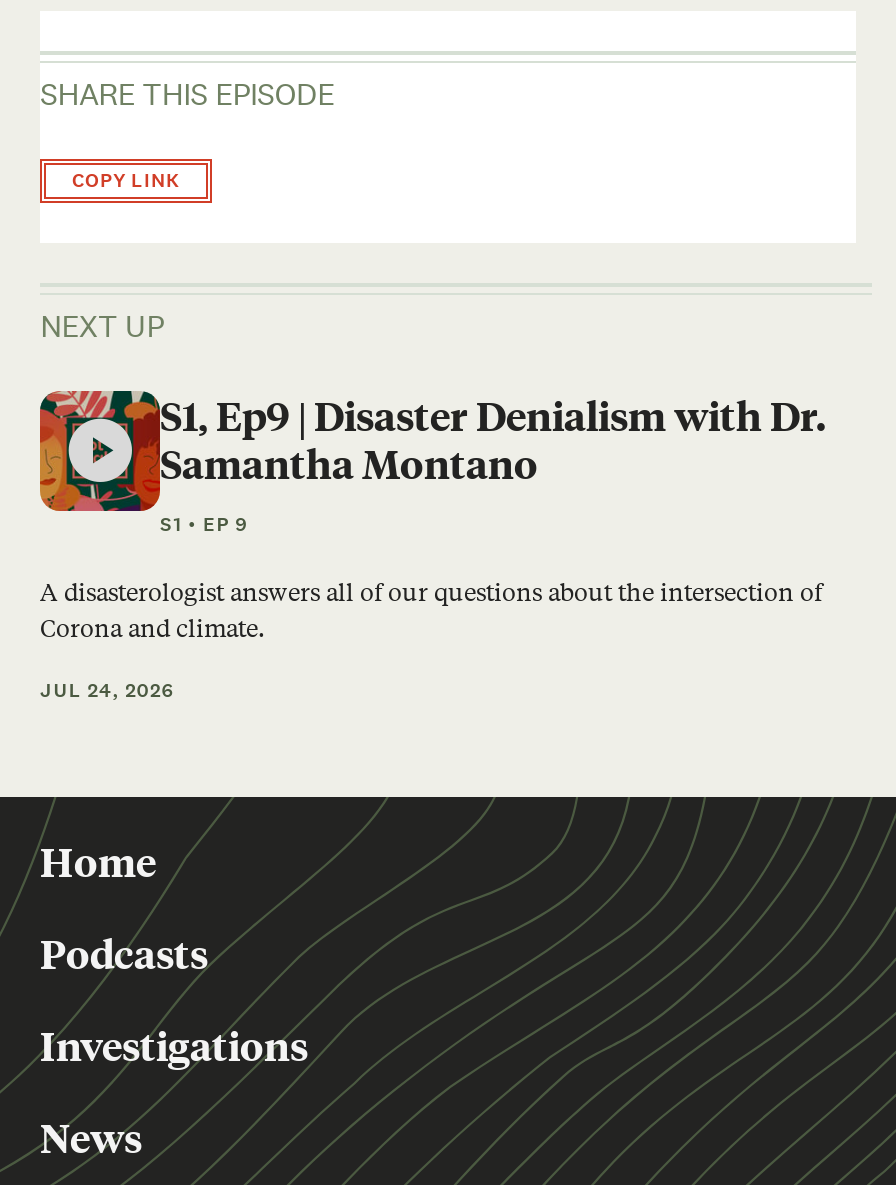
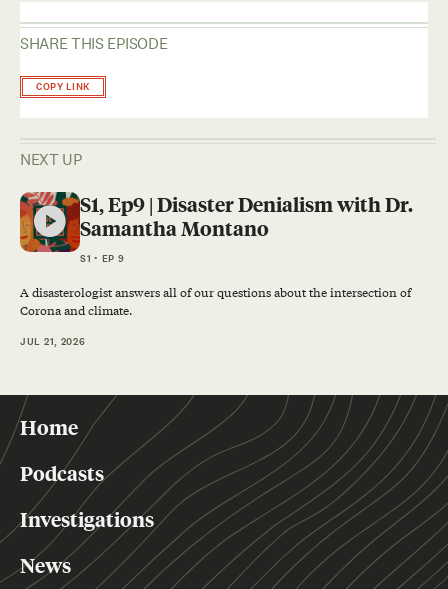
[40,677,175,703] JUL 24, 2026 -> [20,335,85,348] JUL 21, 2026

